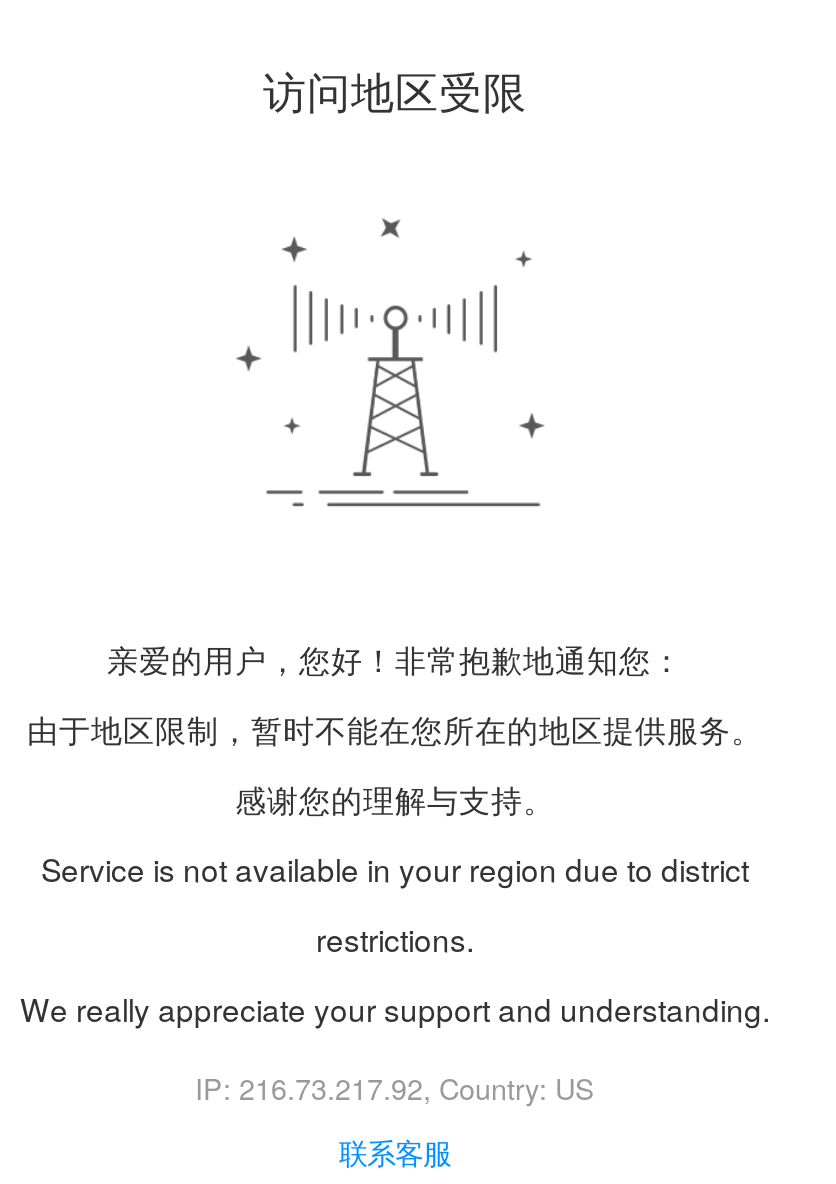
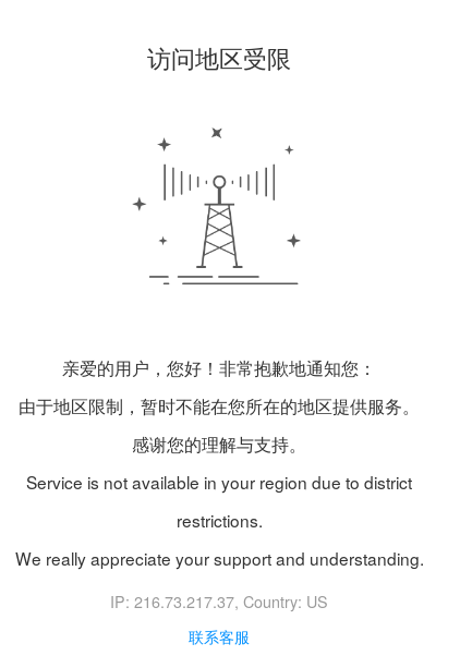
[195,1069,595,1109] IP: 216.73.217.92, Country: US -> [110,591,328,613] IP: 216.73.217.37, Country: US

